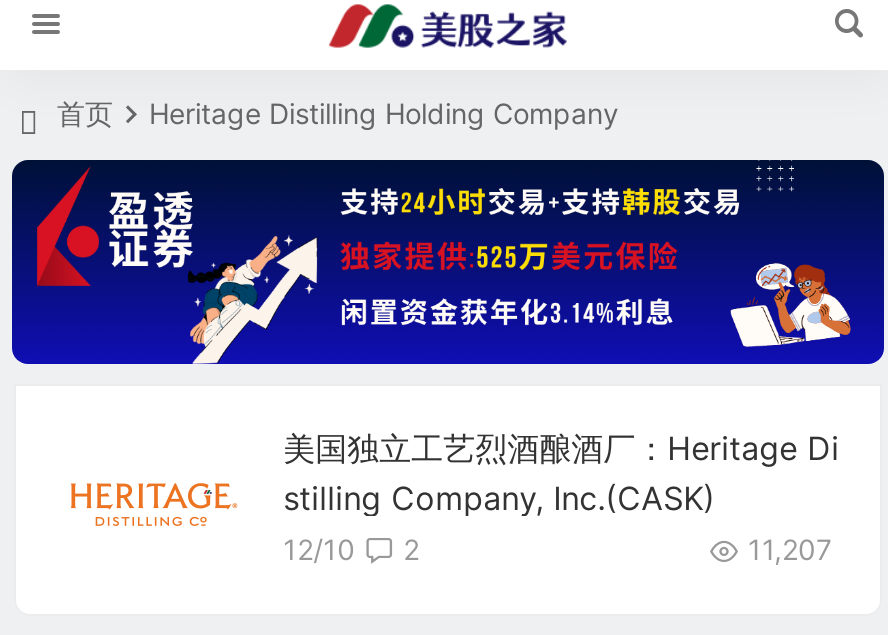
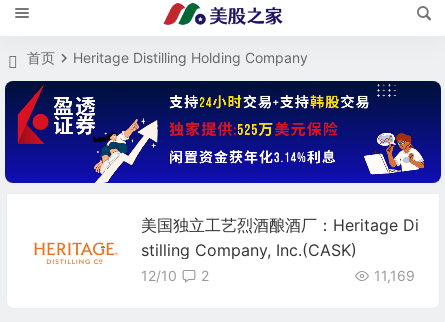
[748,533,832,567] 11,207 -> [374,267,415,284] 11,169

